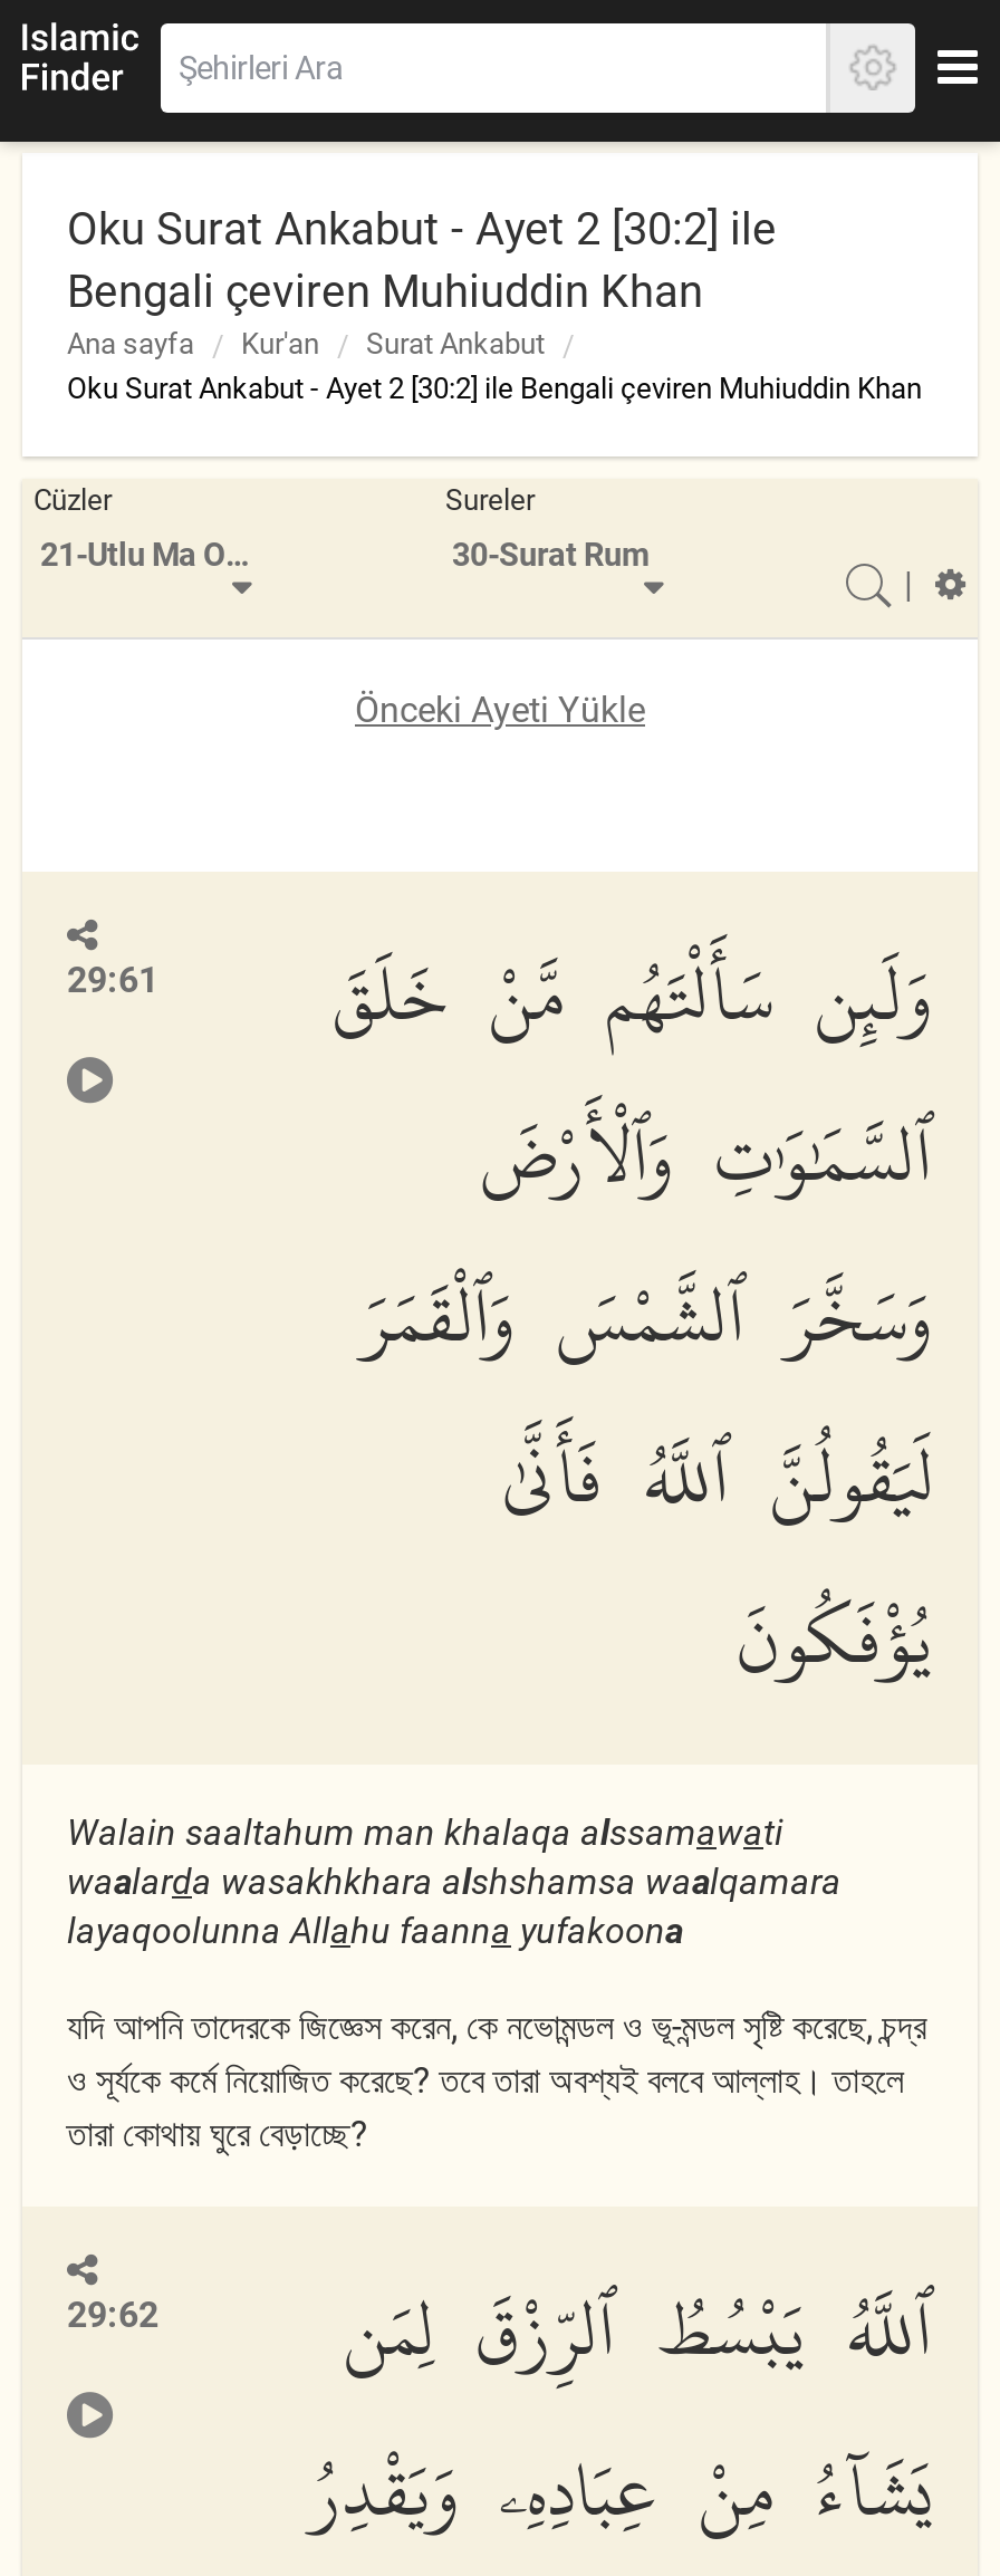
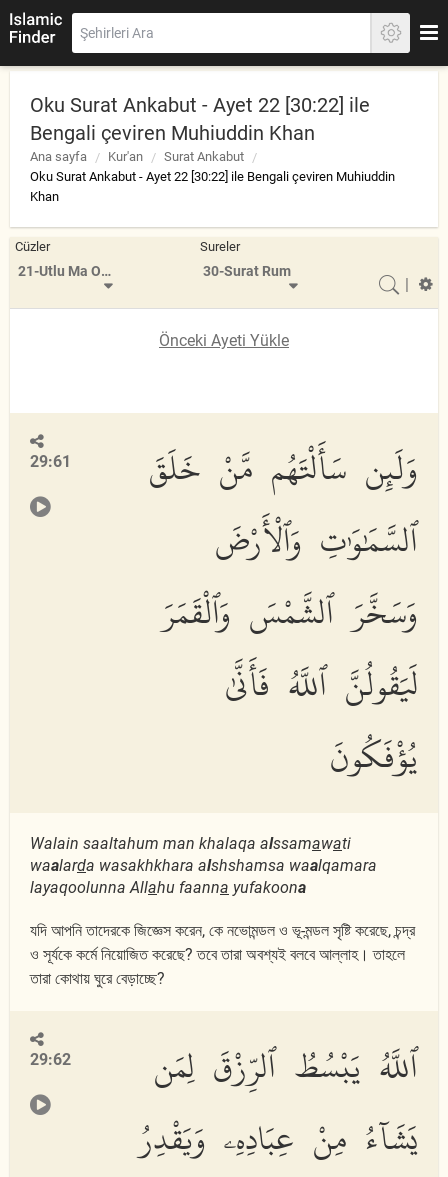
[67,202,777,256] Oku Surat Ankabut - Ayet 2 [30:2] ile -> [30,93,370,117] Oku Surat Ankabut - Ayet 22 [30:22] ile
[67,372,922,405] Oku Surat Ankabut - Ayet 2 [30:2] ile Bengali çeviren Muhiuddin Khan -> [30,169,395,204] Oku Surat Ankabut - Ayet 22 [30:22] ile Bengali çeviren Muhiuddin | Khan

